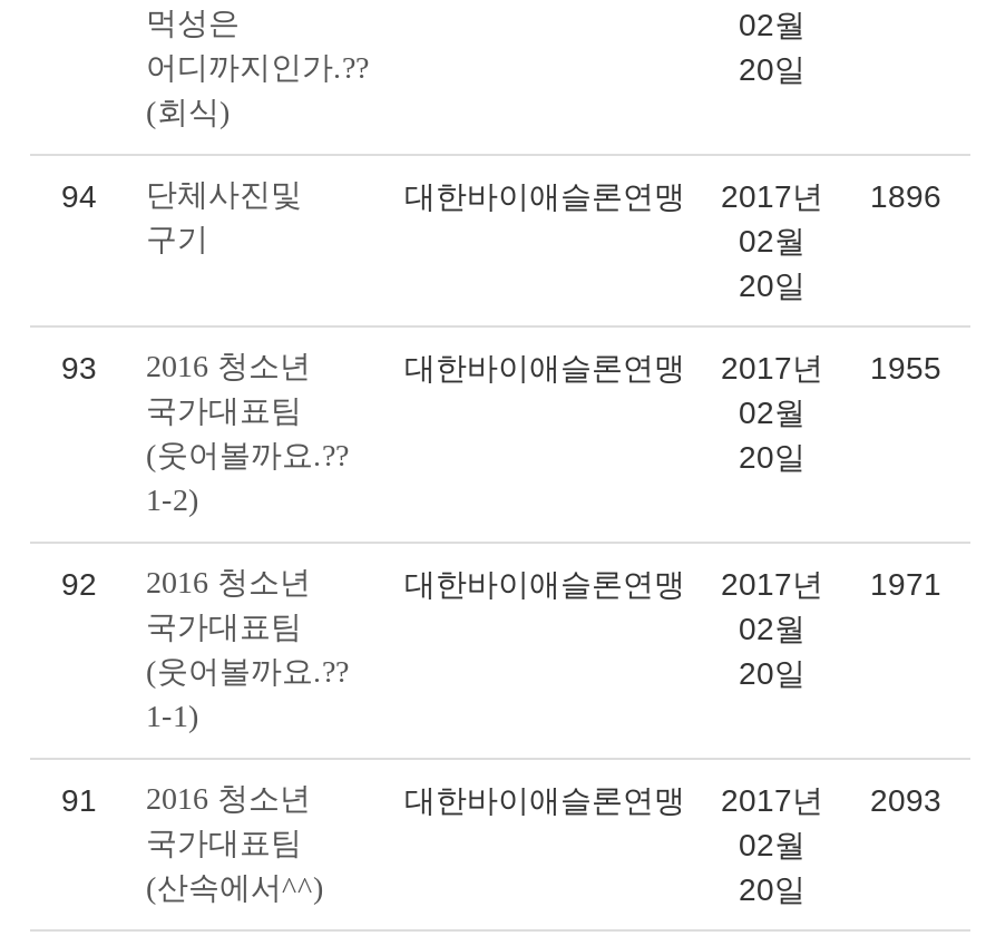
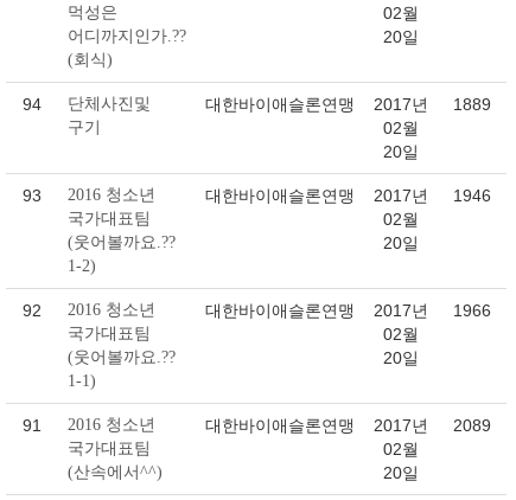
[404,178,941,214] 대한바이애슬론연맹 2017년 1896 -> [205,95,491,114] 대한바이애슬론연맹 2017년 1889
[404,350,941,386] 대한바이애슬론연맹 2017년 1955 -> [205,186,491,205] 대한바이애슬론연맹 2017년 1946
[404,566,941,602] 대한바이애슬론연맹 2017년 1971 -> [205,301,491,320] 대한바이애슬론연맹 2017년 1966
[404,782,941,818] 대한바이애슬론연맹 2017년 2093 -> [205,416,491,435] 대한바이애슬론연맹 2017년 2089

